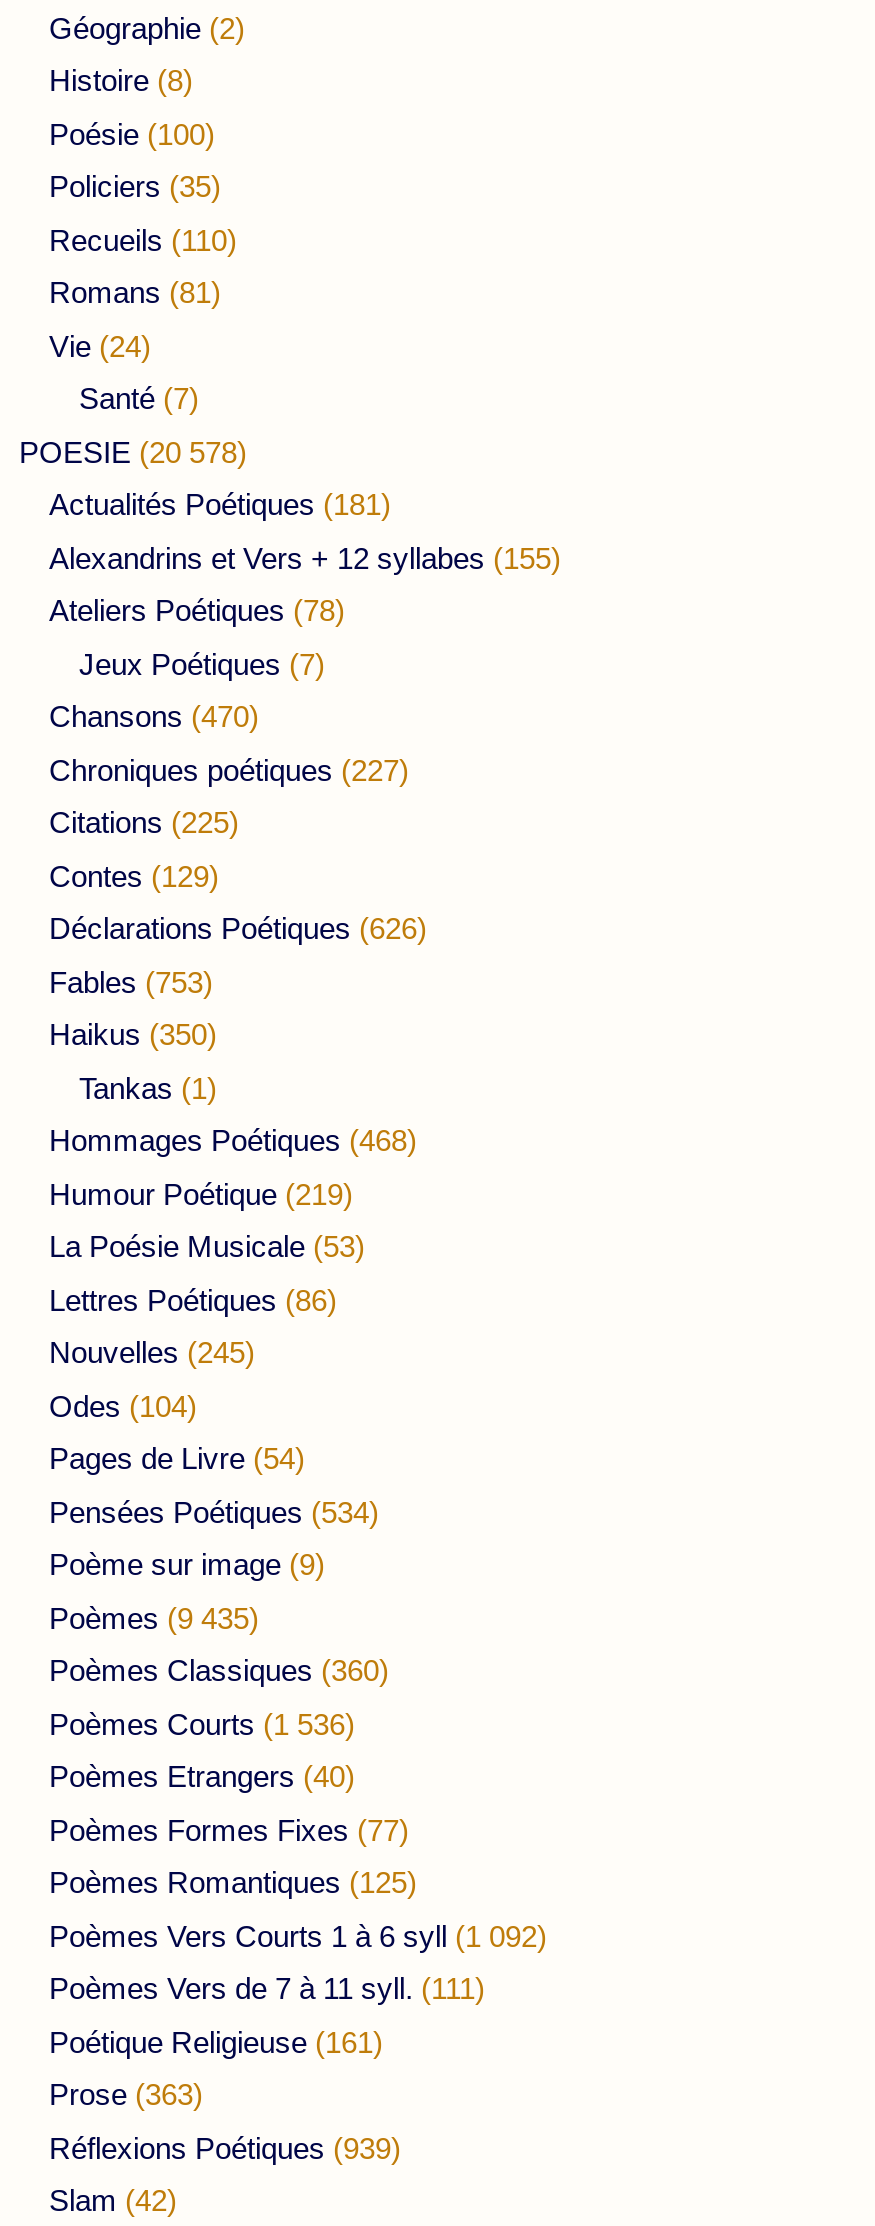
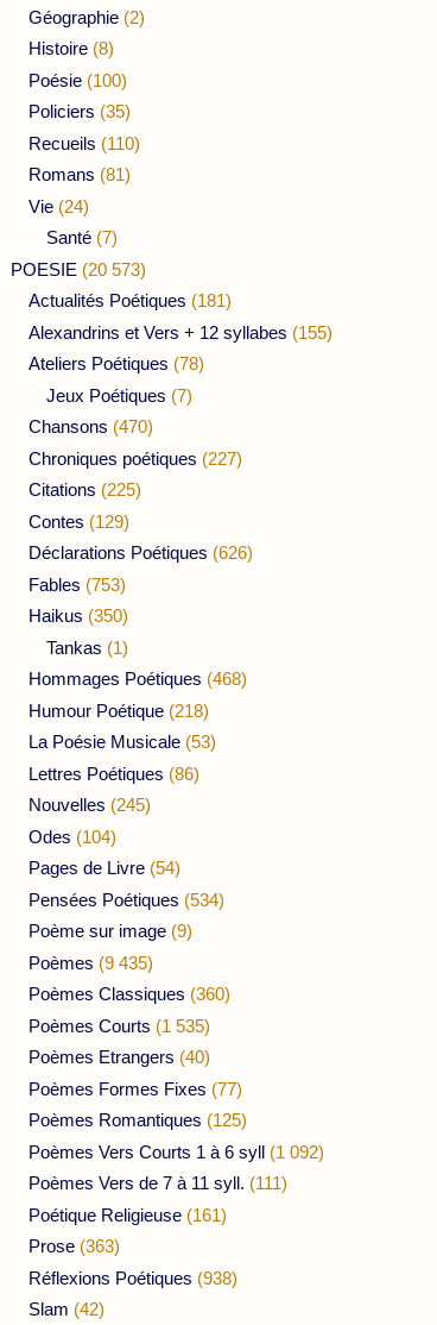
[19,435,247,469] POESIE (20 578) -> [11,259,146,279] POESIE (20 573)
[49,1177,353,1211] Humour Poétique (219) -> [28,700,209,721] Humour Poétique (218)
[49,1707,355,1741] Poèmes Courts (1 536) -> [28,1016,210,1036] Poèmes Courts (1 535)
[49,2131,401,2165] Réflexions Poétiques (939) -> [28,1268,237,1288] Réflexions Poétiques (938)

